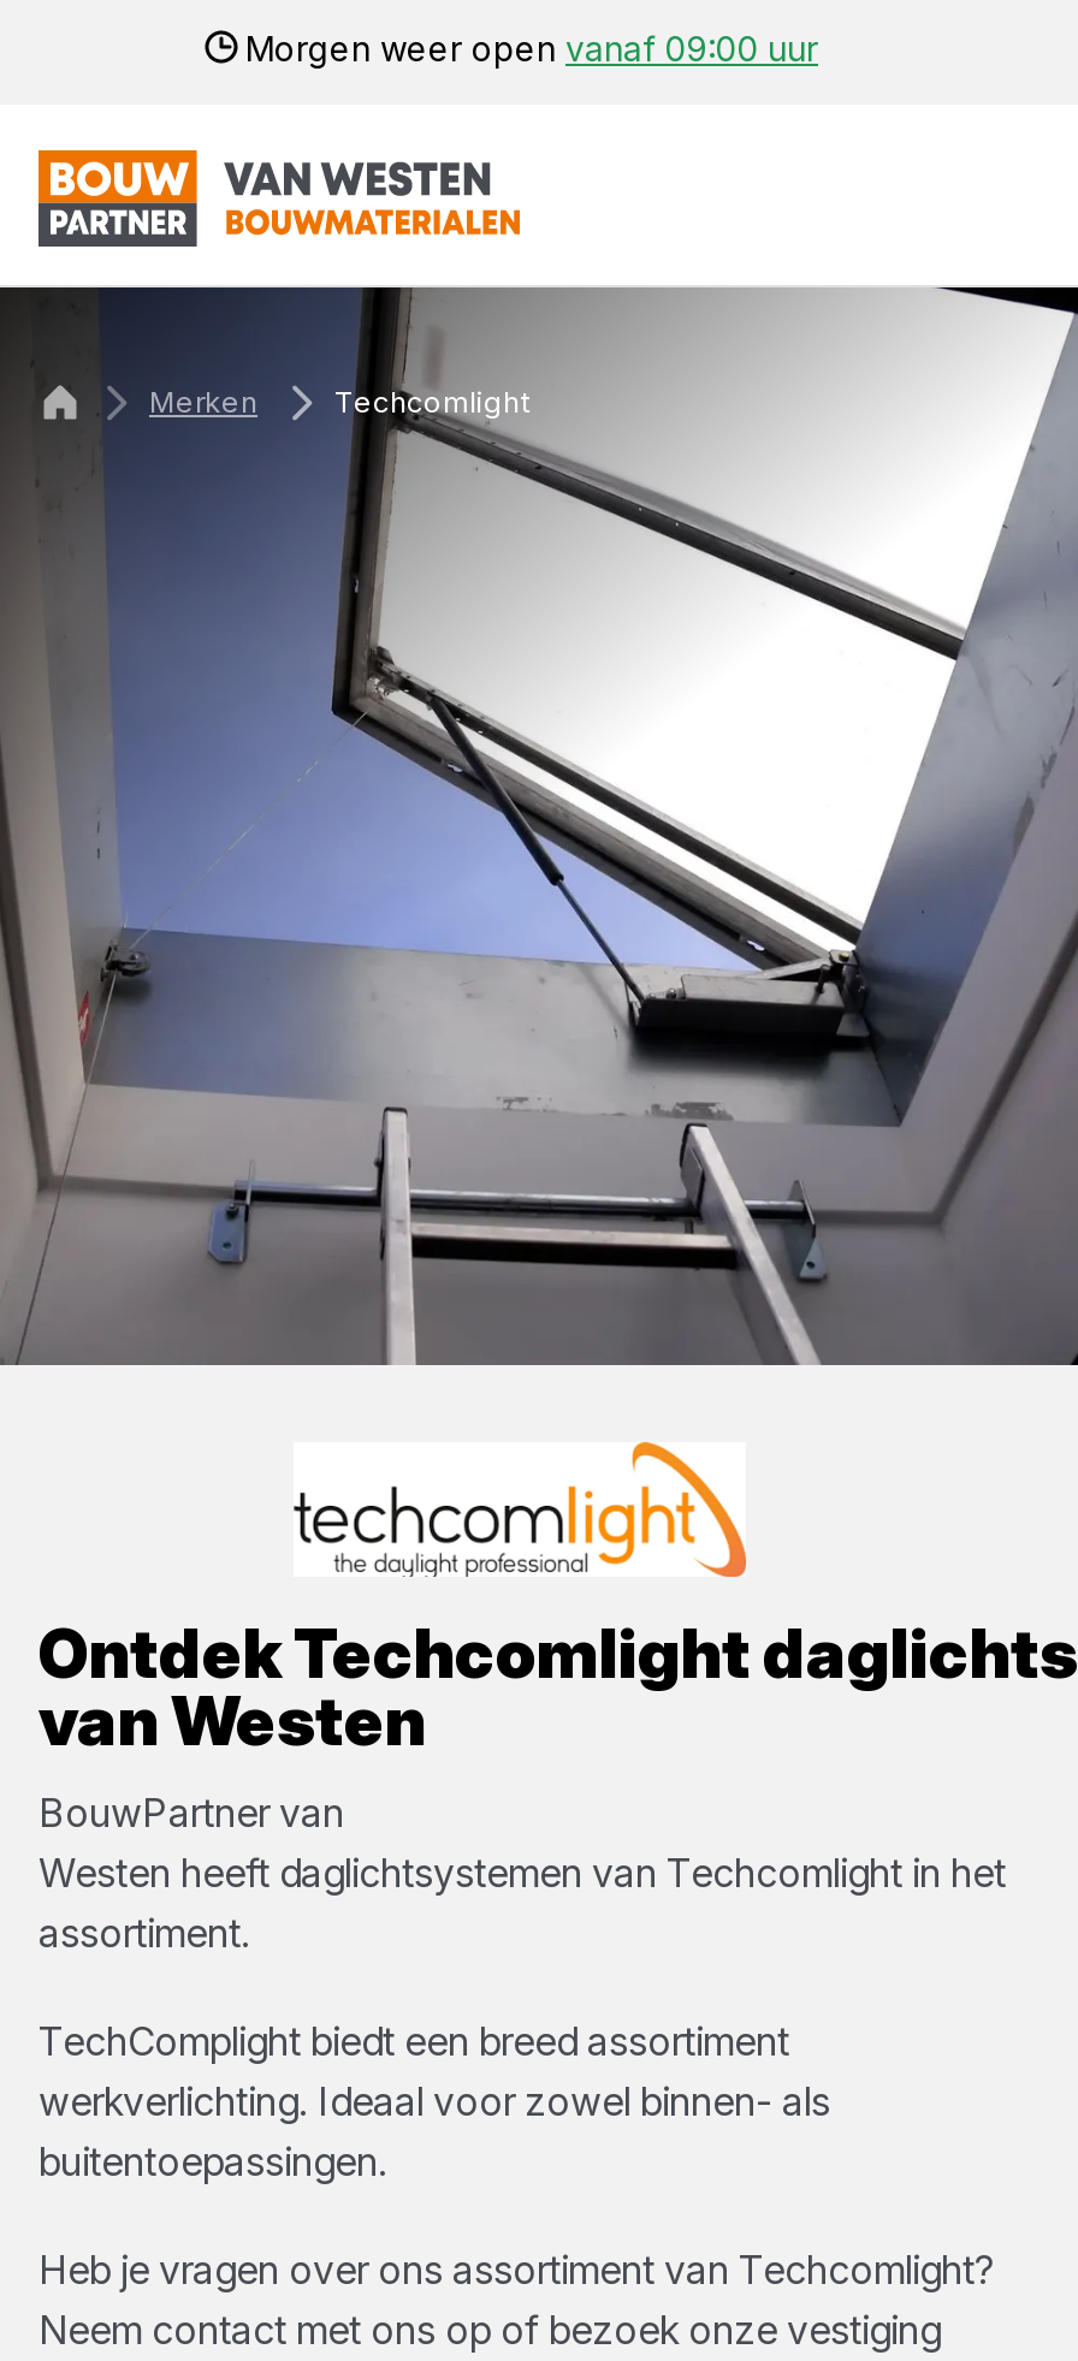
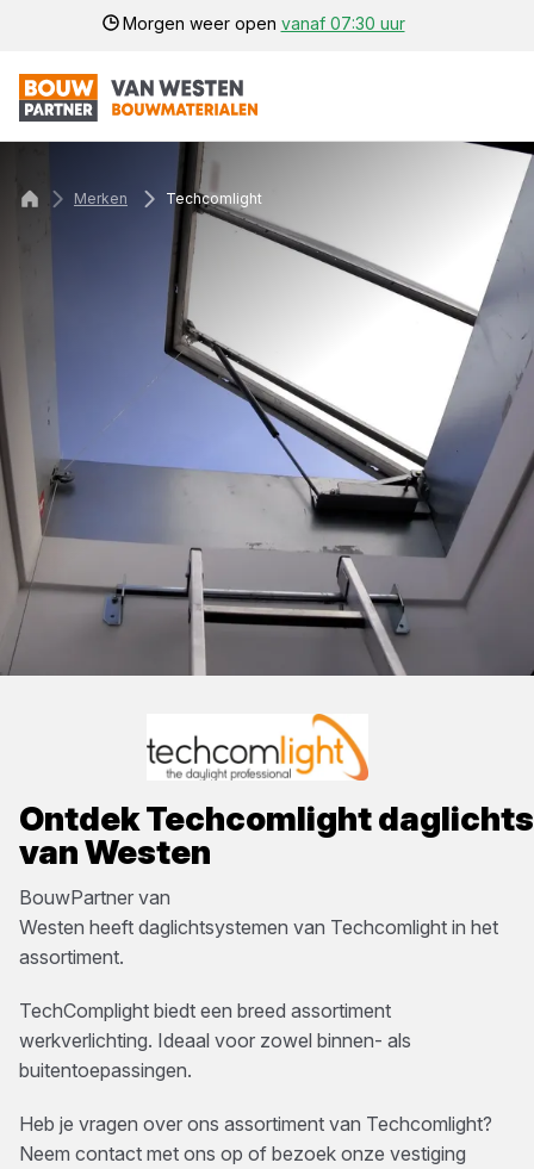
[245,26,818,67] Morgen weer open vanaf 09:00 uur -> [122,13,405,33] Morgen weer open vanaf 07:30 uur

